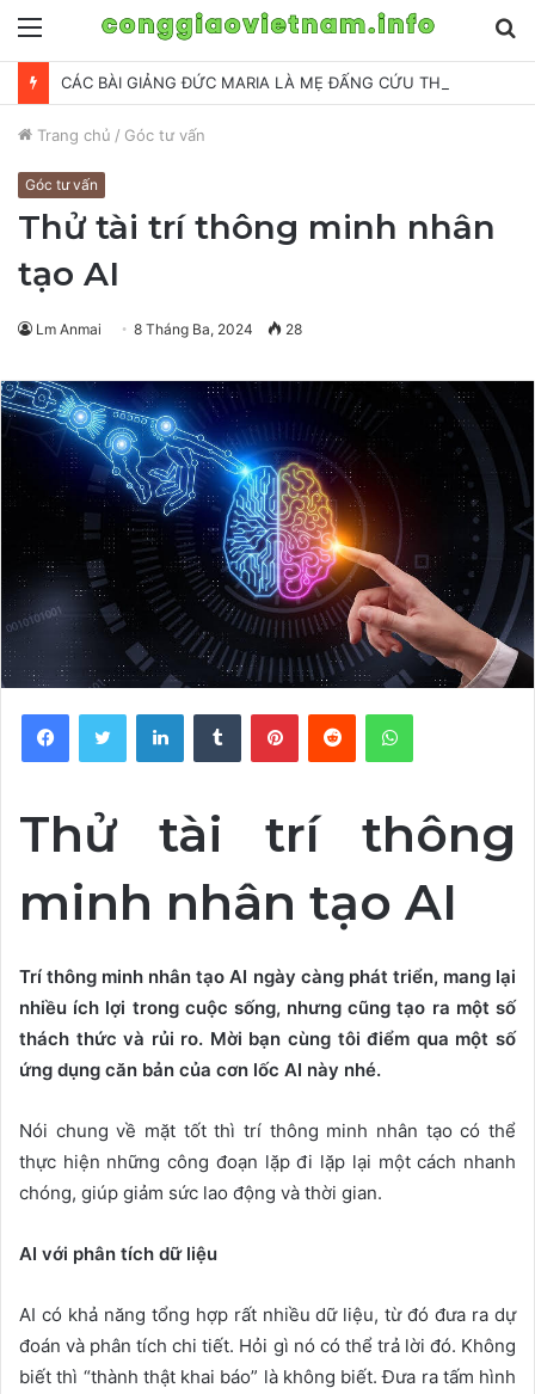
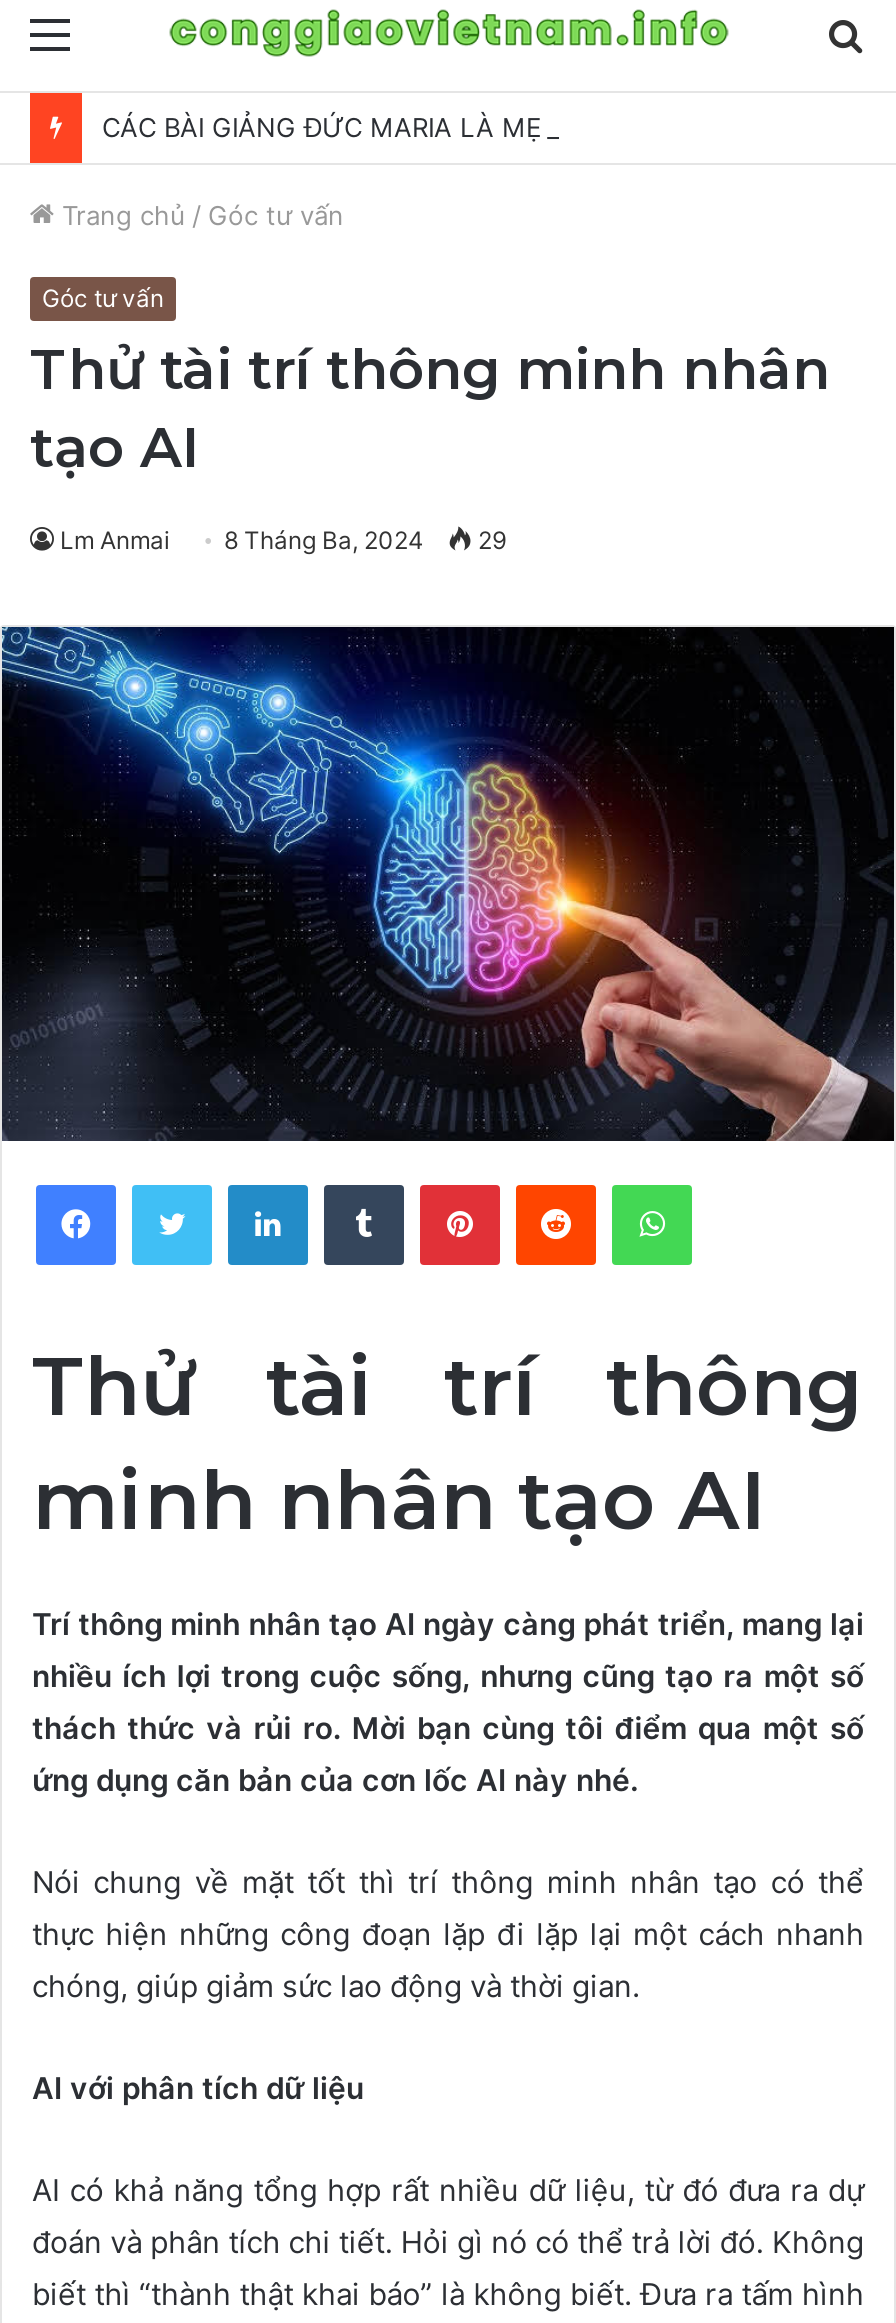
[36,320,302,338] Lm Anmai 8 Tháng Ba, 2024 28 -> [60,525,506,555] Lm Anmai 8 Tháng Ba, 2024 29

